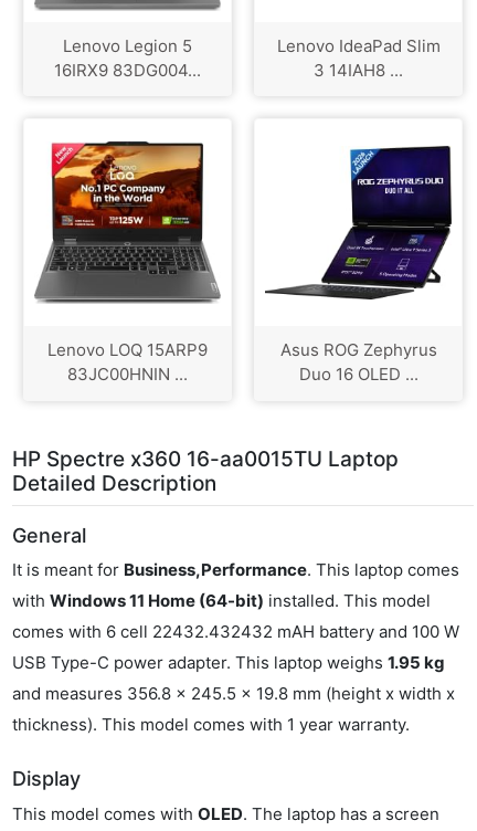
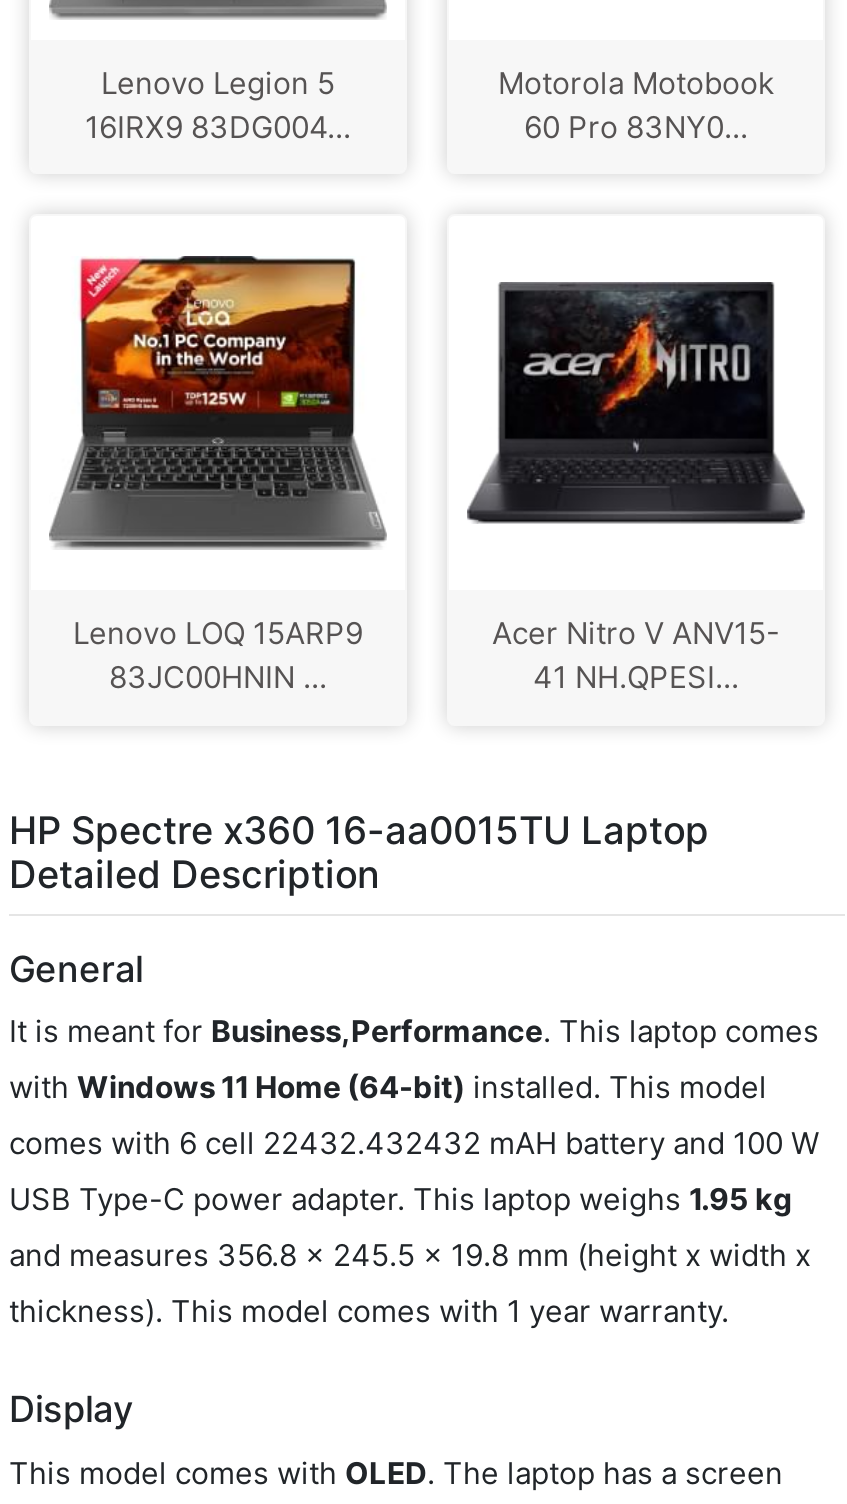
[277,35,440,80] Lenovo IdeaPad Slim | 3 14IAH8 ... -> [498,64,774,146] Motorola Motobook | 60 Pro 83NY0...
[264,145,453,385] [image] | Asus ROG Zephyrus | Duo 16 OLED ... -> [465,264,807,696] [image] | Acer Nitro V ANV15- | 41 NH.QPESI...

